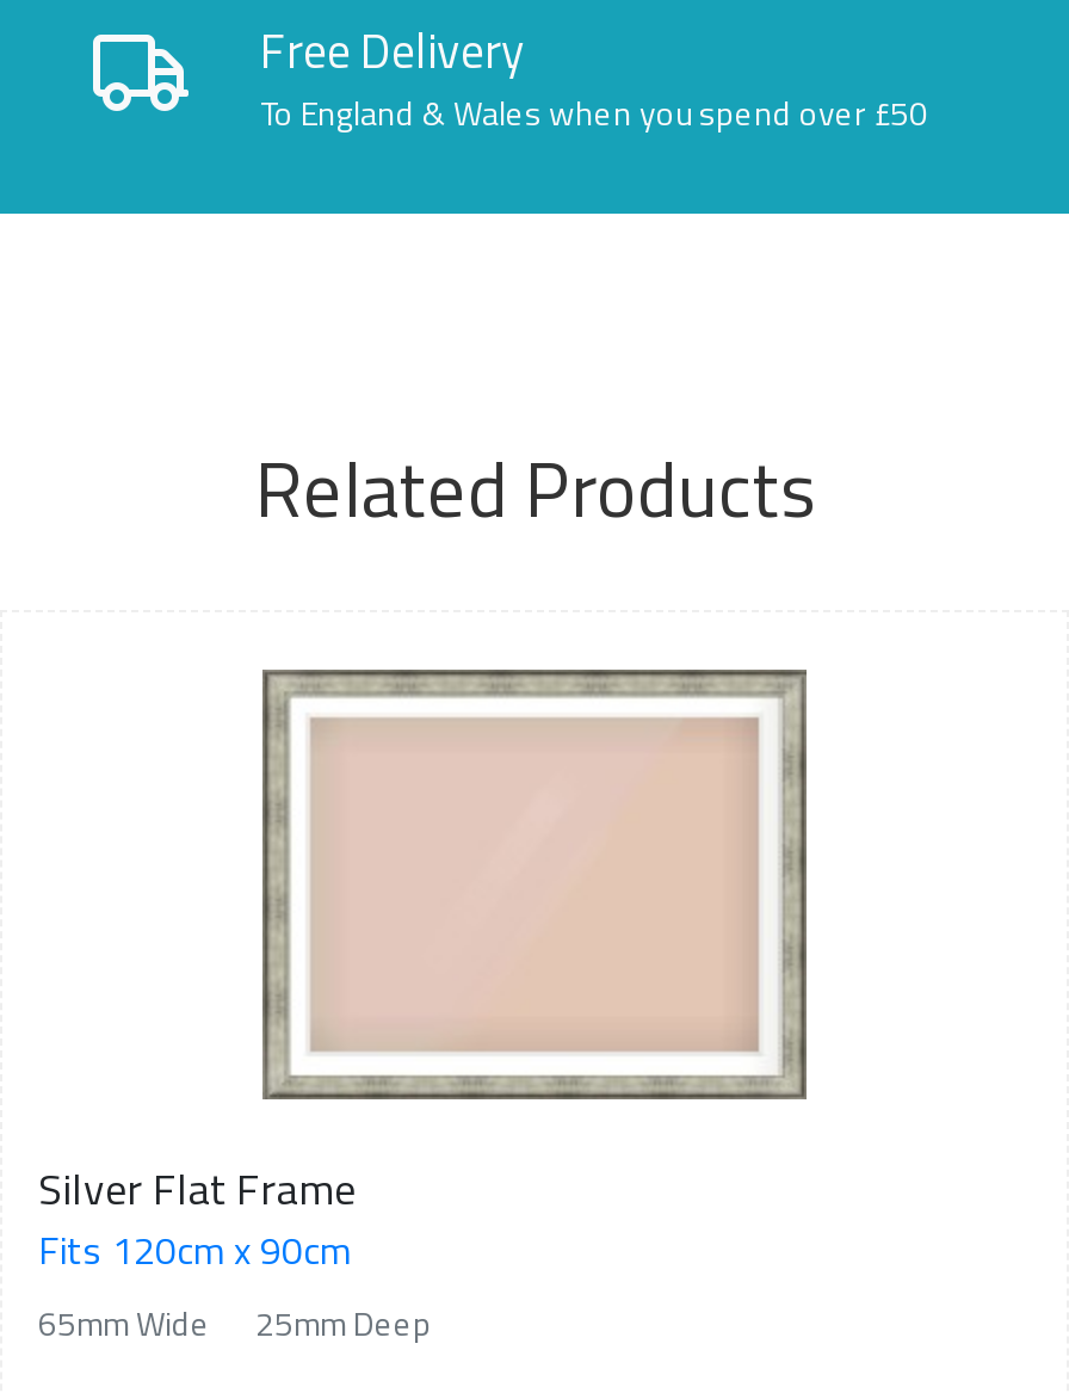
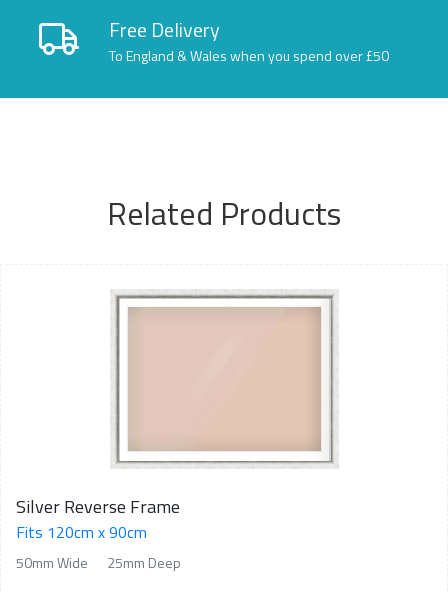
[38,667,809,1220] [image] | Silver Flat Frame -> [16,289,338,520] [image] | Silver Reverse Frame
[38,1297,432,1347] 65mm Wide 25mm Deep -> [16,552,181,573] 50mm Wide 25mm Deep

